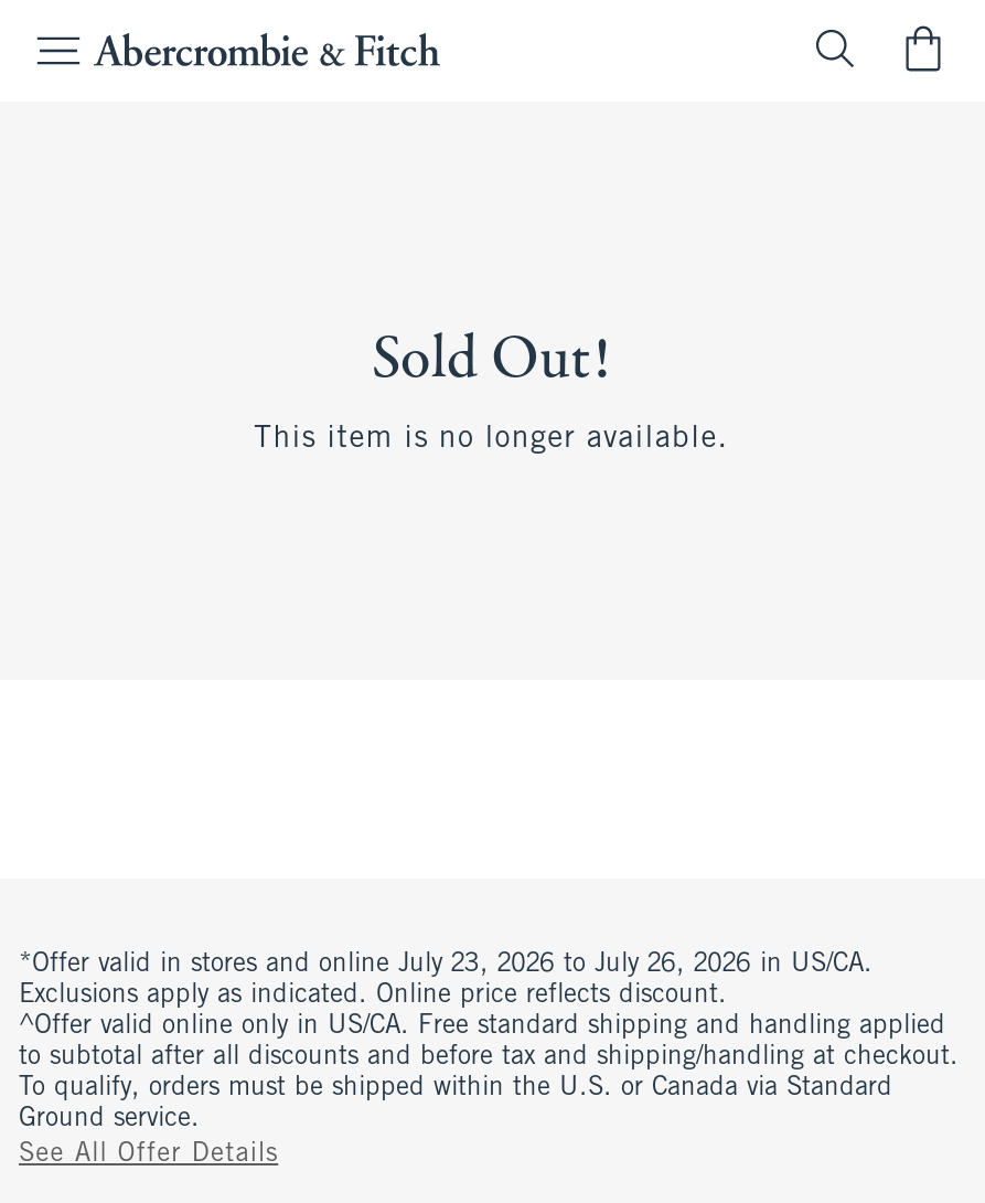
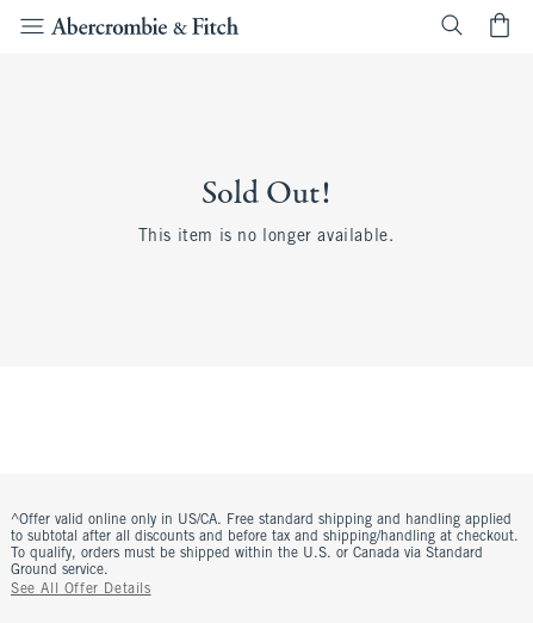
[19,951,872,1009] *Offer valid in stores and online July 23, 2026 to July 26, 2026 in US/CA. | Exclusions apply as indicated. Online price reflects discount. -> none

